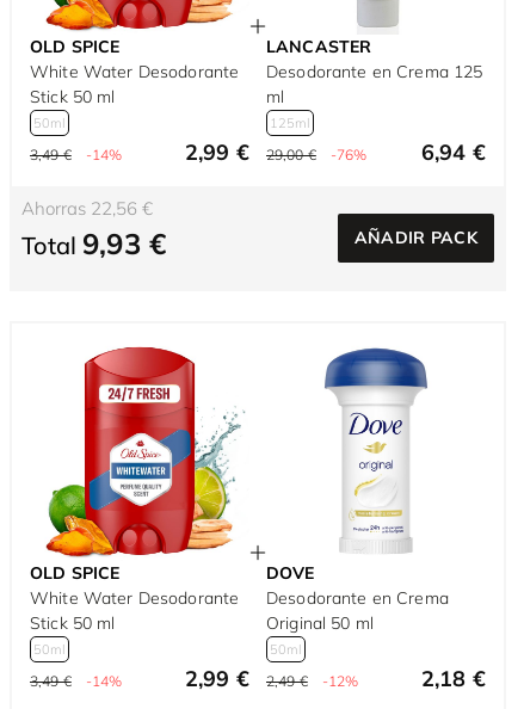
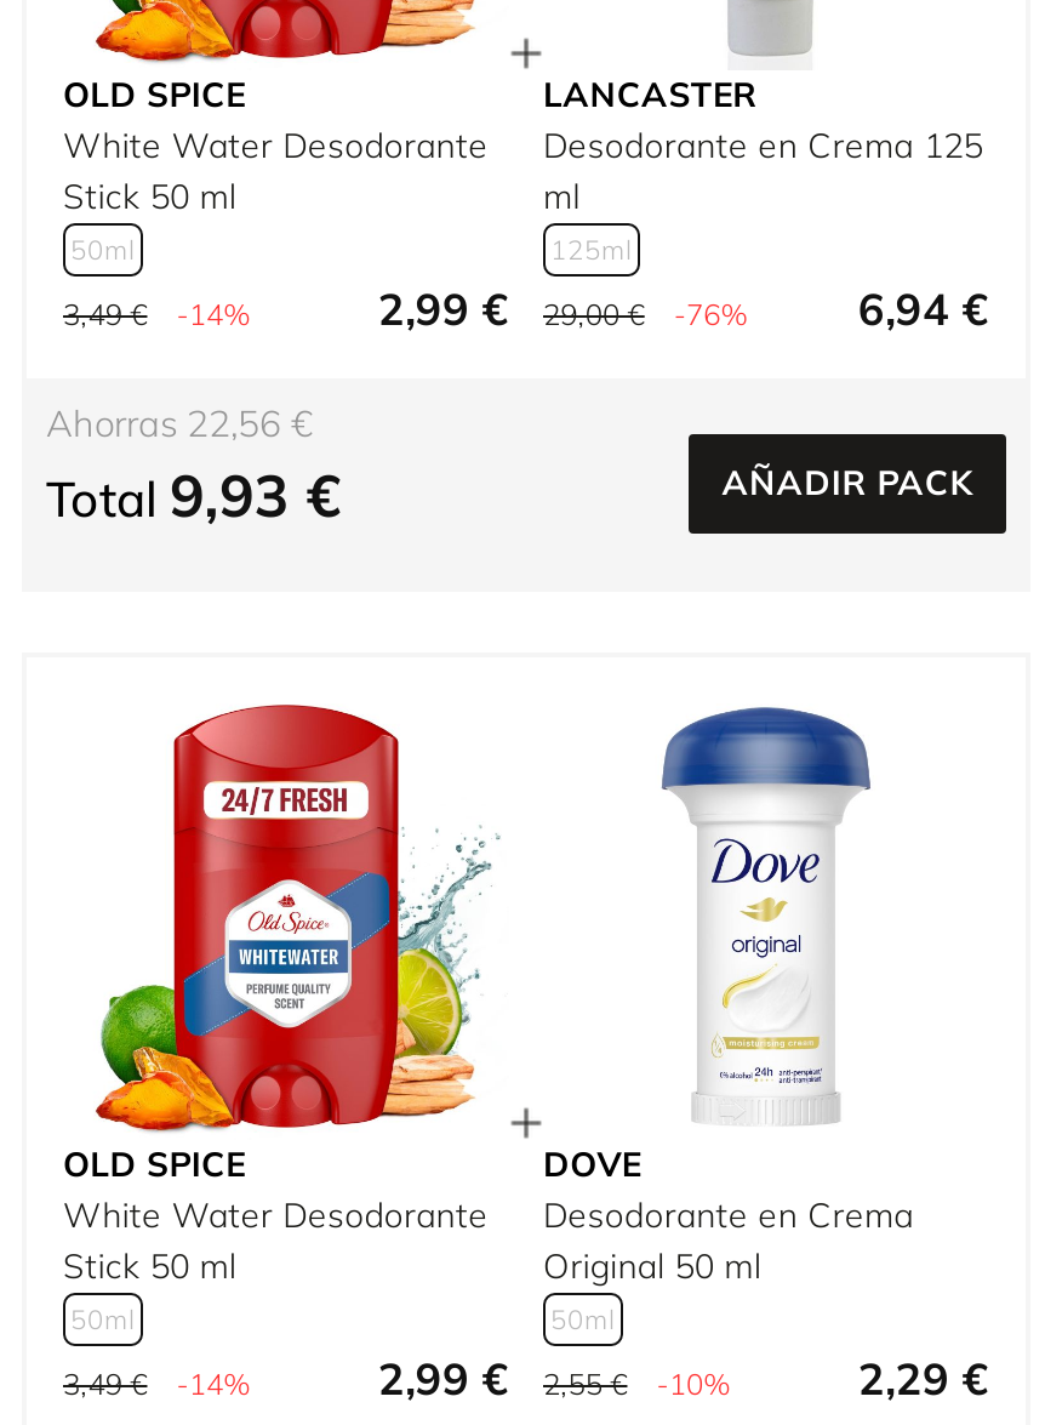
[266,671,308,689] 2,49 € -> [543,1364,627,1401] 2,55 €
[322,671,358,689] -12% -> [656,1364,730,1401] -10%
[421,665,486,692] 2,18 € -> [858,1351,989,1407] 2,29 €

